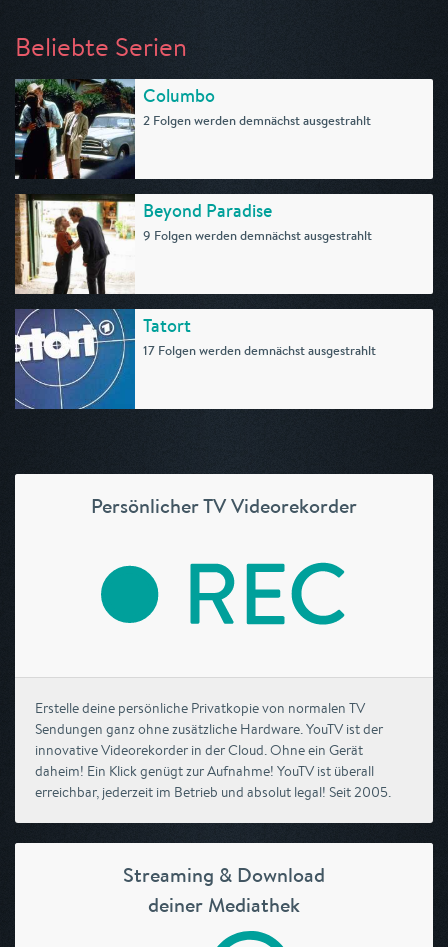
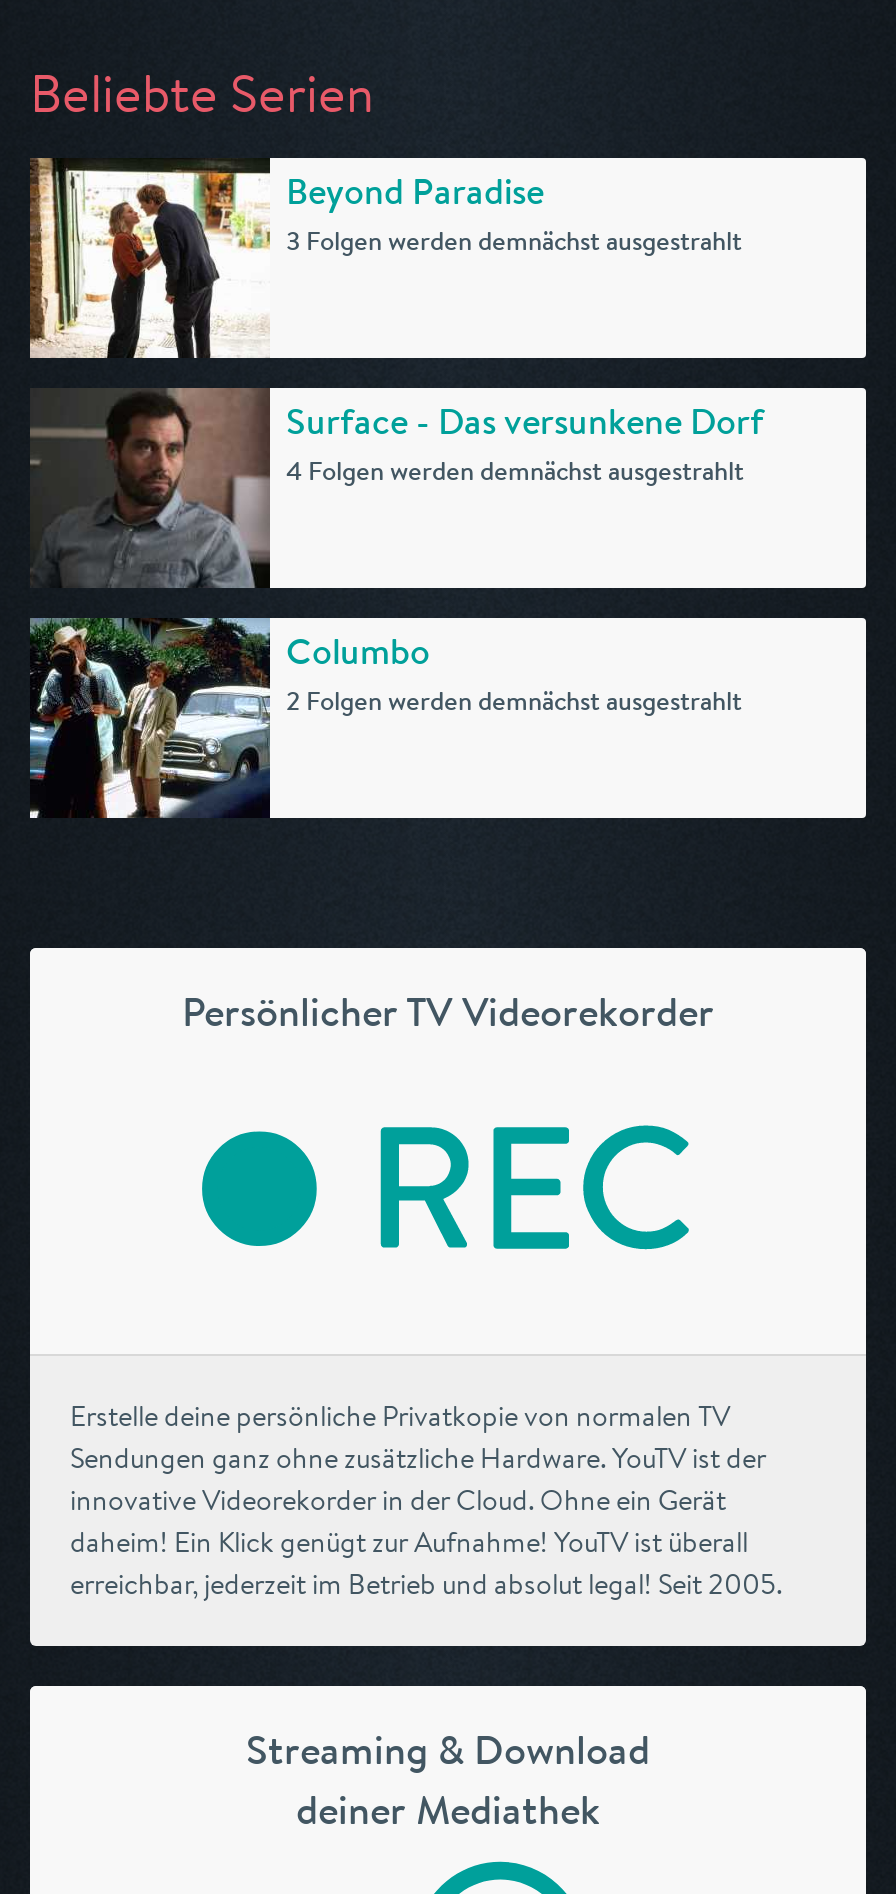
none -> [32,386,764,588] [image] | Surface - Das versunkene Dorf | 4 Folgen werden demnächst ausgestrahlt
none -> [286,224,742,258] 3 Folgen werden demnächst ausgestrahlt
moved [143,83,371,129] -> [286,626,742,718]: Columbo | 2 Folgen werden demnächst ausgestrahlt
moved [15,194,272,295] -> [28,158,544,360]: [image] | Beyond Paradise
[143,227,372,244] 9 Folgen werden demnächst ausgestrahlt -> none
[14,308,376,410] [image] | Tatort | 17 Folgen werden demnächst ausgestrahlt -> none

